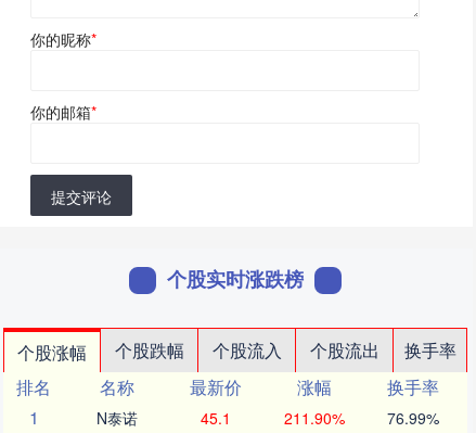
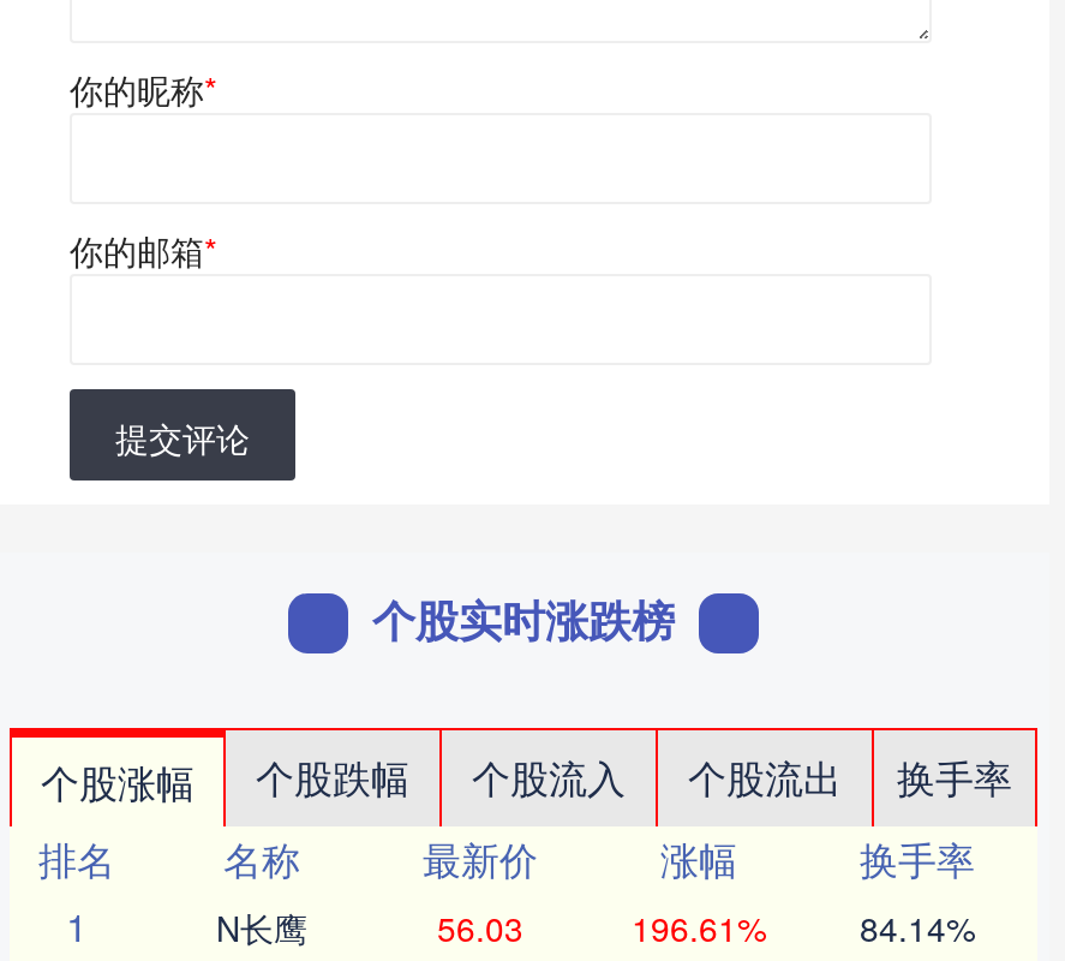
[97,407,138,429] N泰诺 -> [216,904,307,952] N长鹰
[201,407,231,429] 45.1 -> [437,904,523,952] 56.03
[284,407,345,429] 211.90% -> [632,904,766,952] 196.61%
[387,407,439,429] 76.99% -> [860,904,975,952] 84.14%

